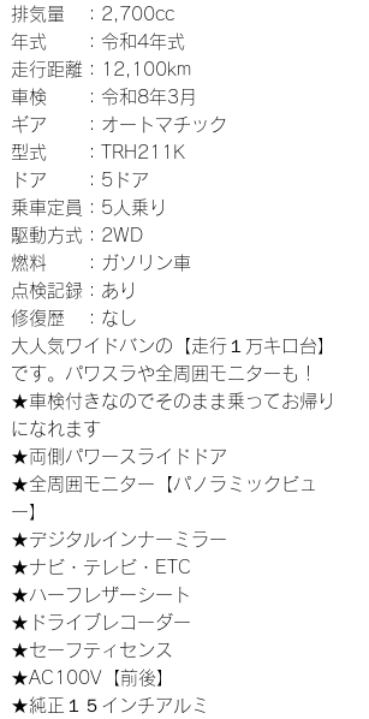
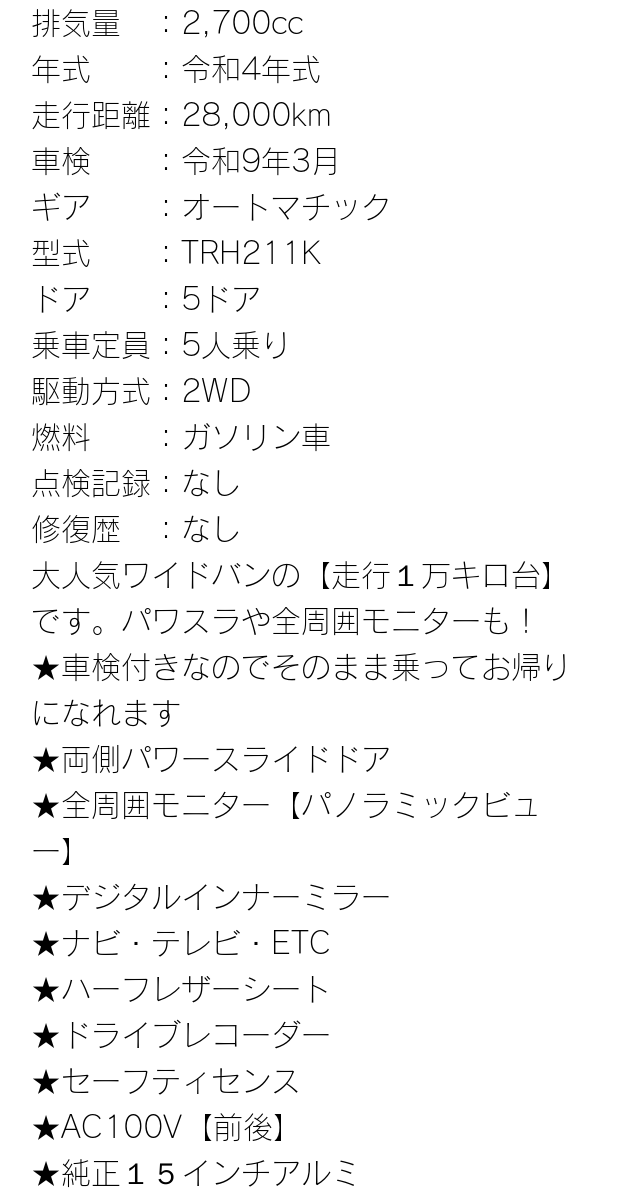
[11,60,191,78] 走行距離：12,100km -> [31,100,331,130] 走行距離：28,000km
[11,88,197,106] 車検 ：令和8年3月 -> [31,146,341,176] 車検 ：令和9年3月
[11,281,137,299] 点検記録：あり -> [31,468,241,498] 点検記録：なし

